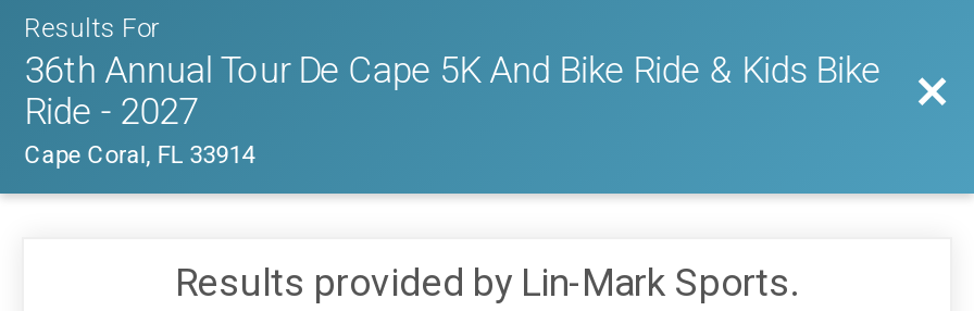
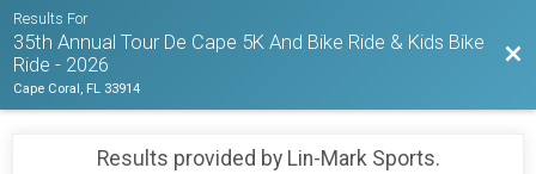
[24,48,881,92] 36th Annual Tour De Cape 5K And Bike Ride & Kids Bike -> [13,30,485,54] 35th Annual Tour De Cape 5K And Bike Ride & Kids Bike
[24,90,198,133] Ride - 2027 -> [13,53,109,77] Ride - 2026

